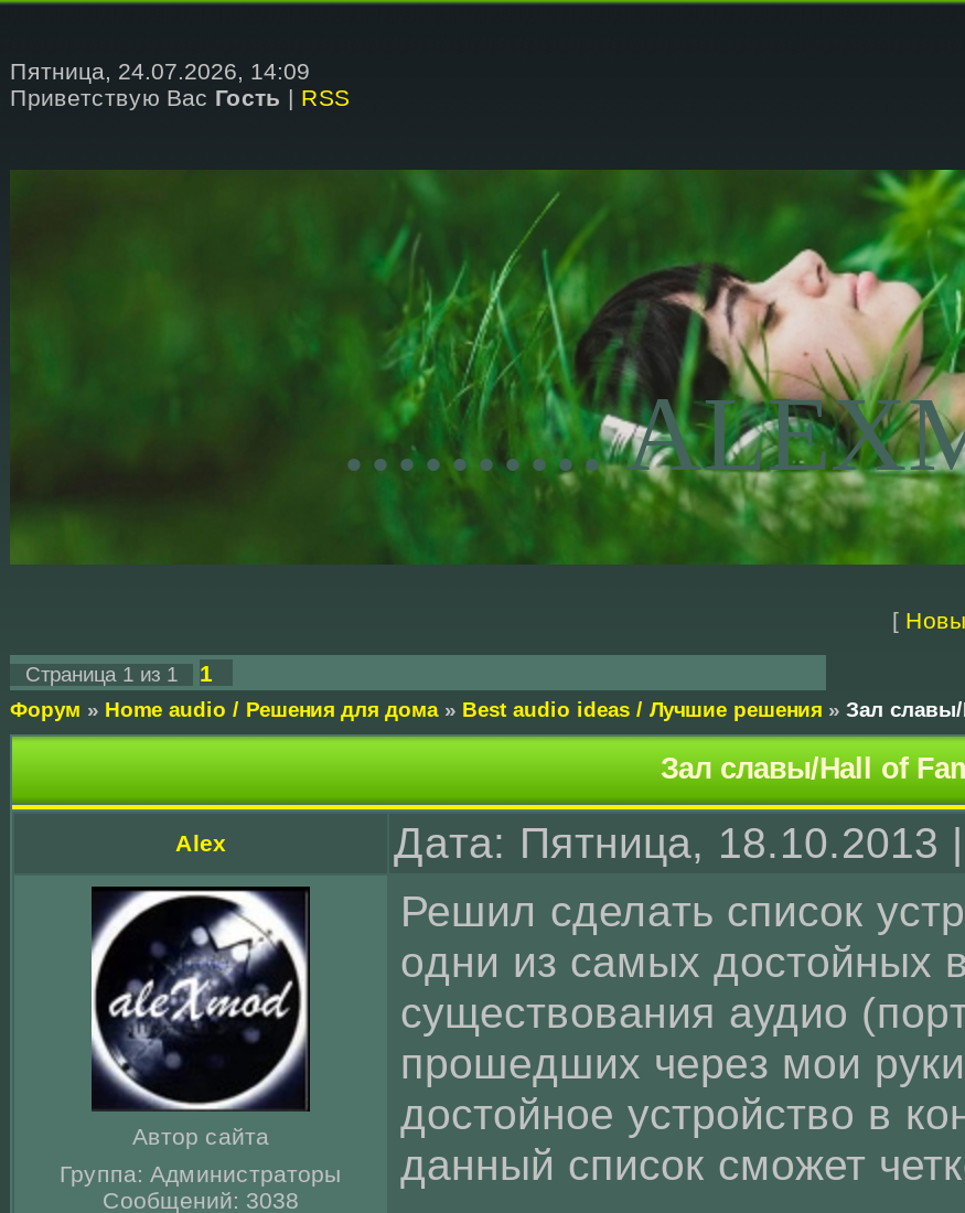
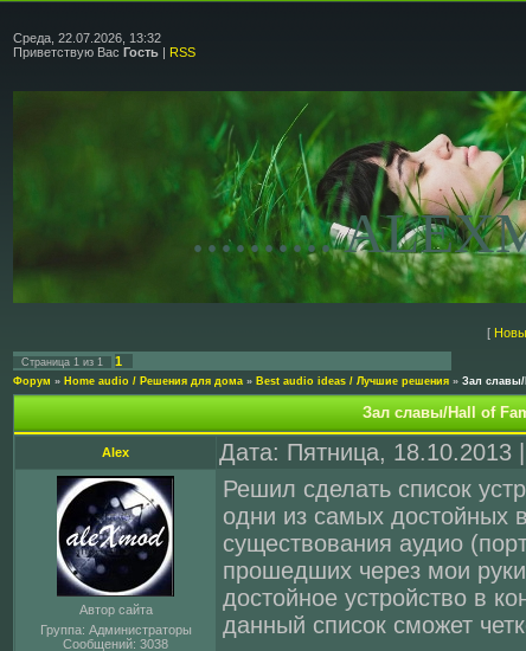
[10,57,310,84] Пятница, 24.07.2026, 14:09 -> [13,31,161,45] Среда, 22.07.2026, 13:32

